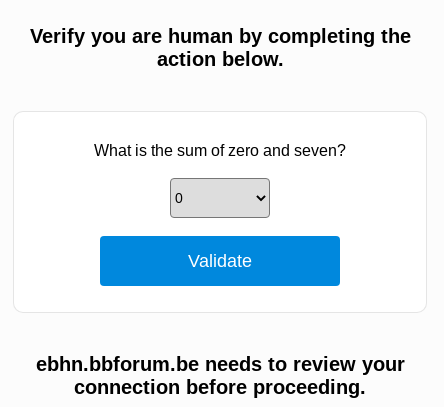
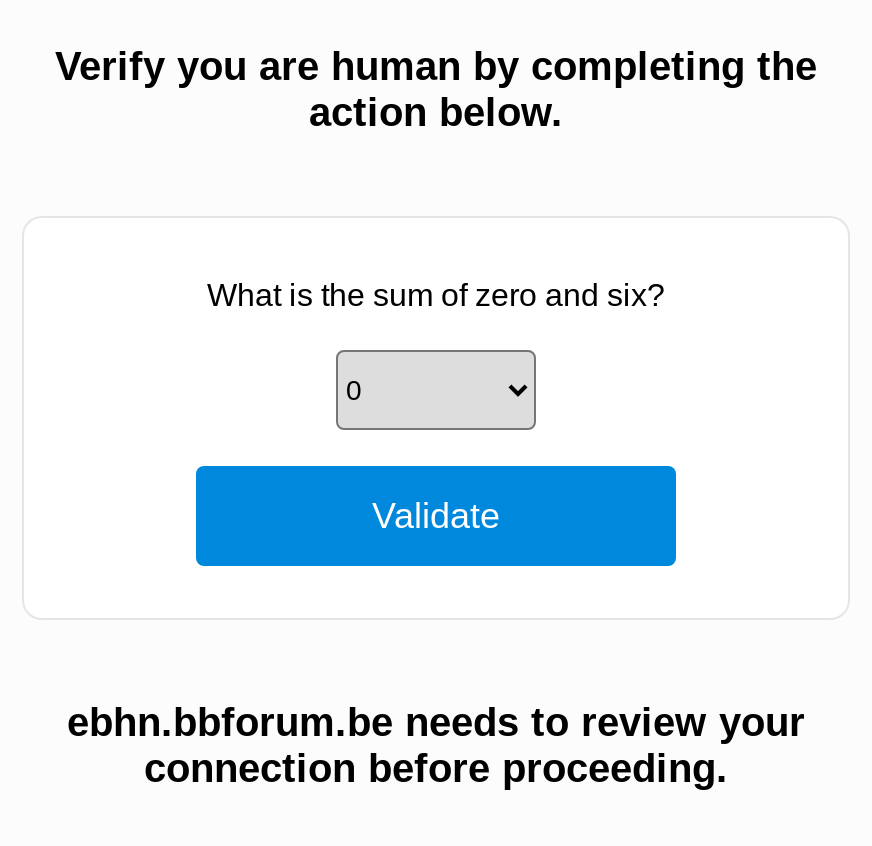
[94,142,346,159] What is the sum of zero and seven? -> [207,278,665,312] What is the sum of zero and six?

